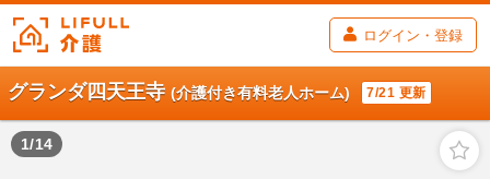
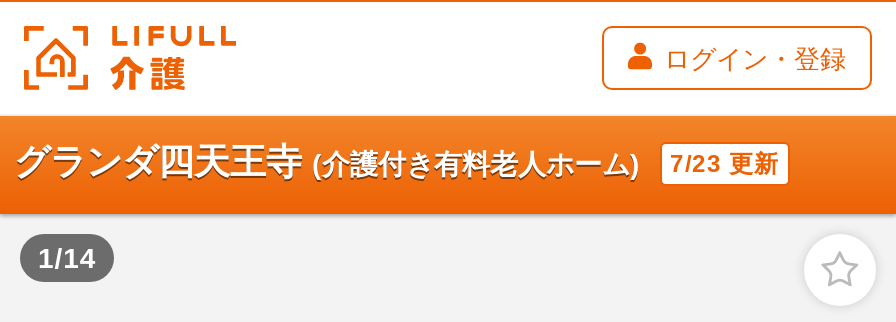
[366,85,426,100] 7/21 更新 -> [670,149,779,177] 7/23 更新

